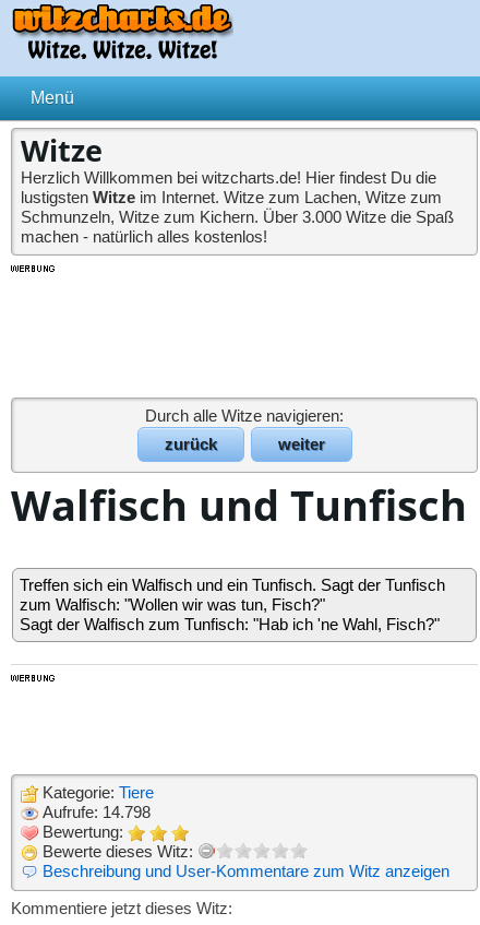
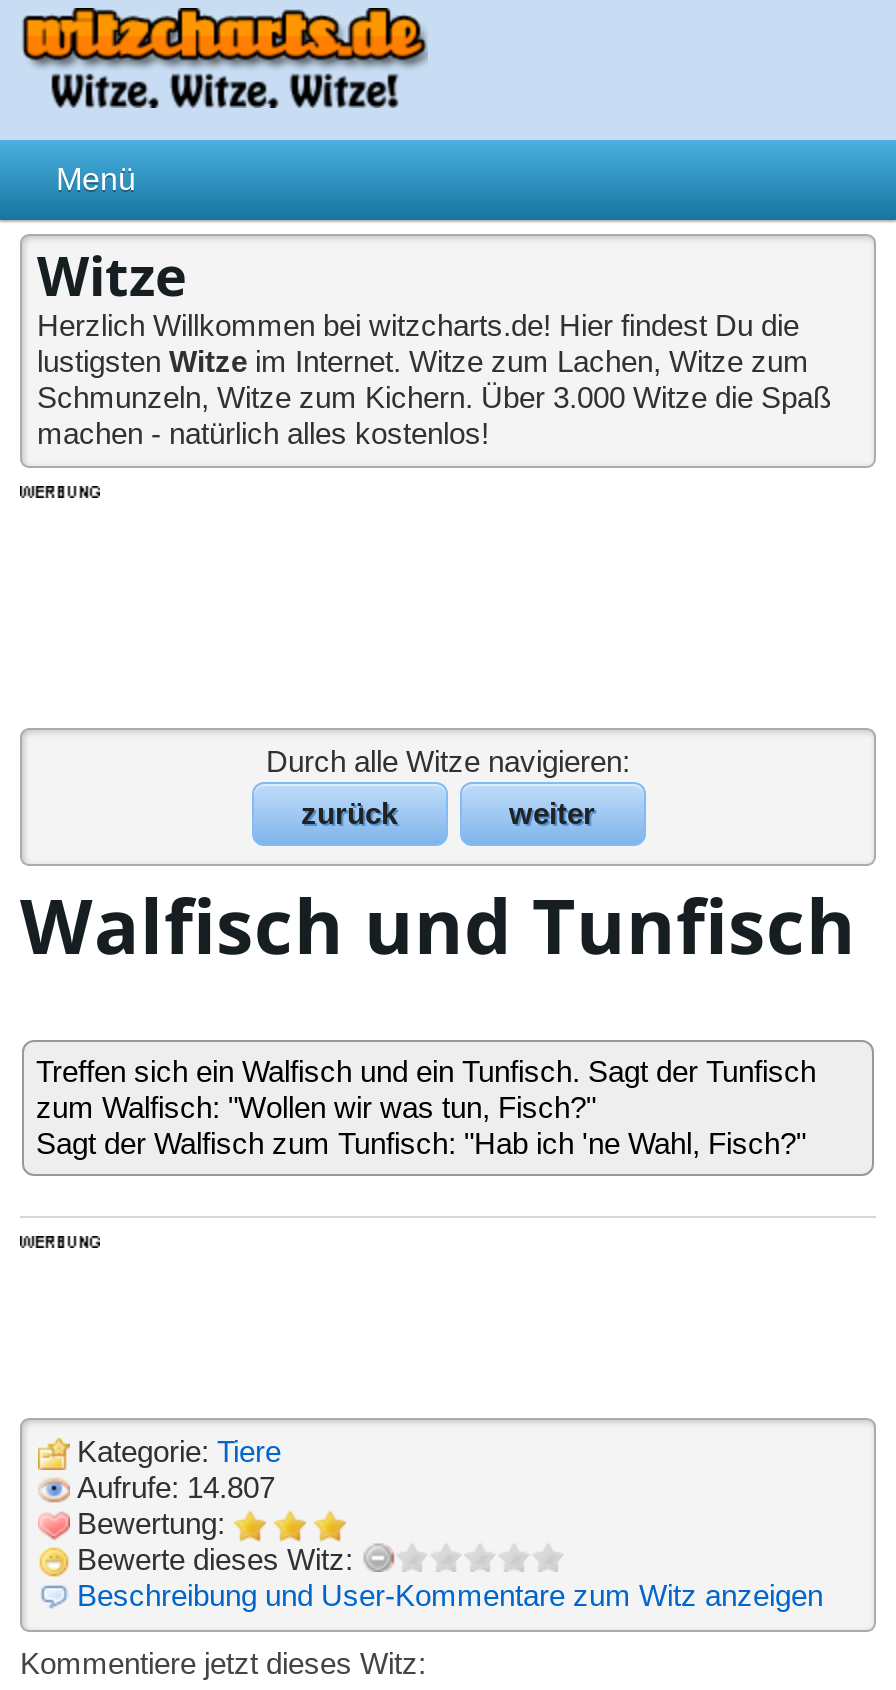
[38,803,150,822] Aufrufe: 14.798 -> [69,1471,275,1505] Aufrufe: 14.807

